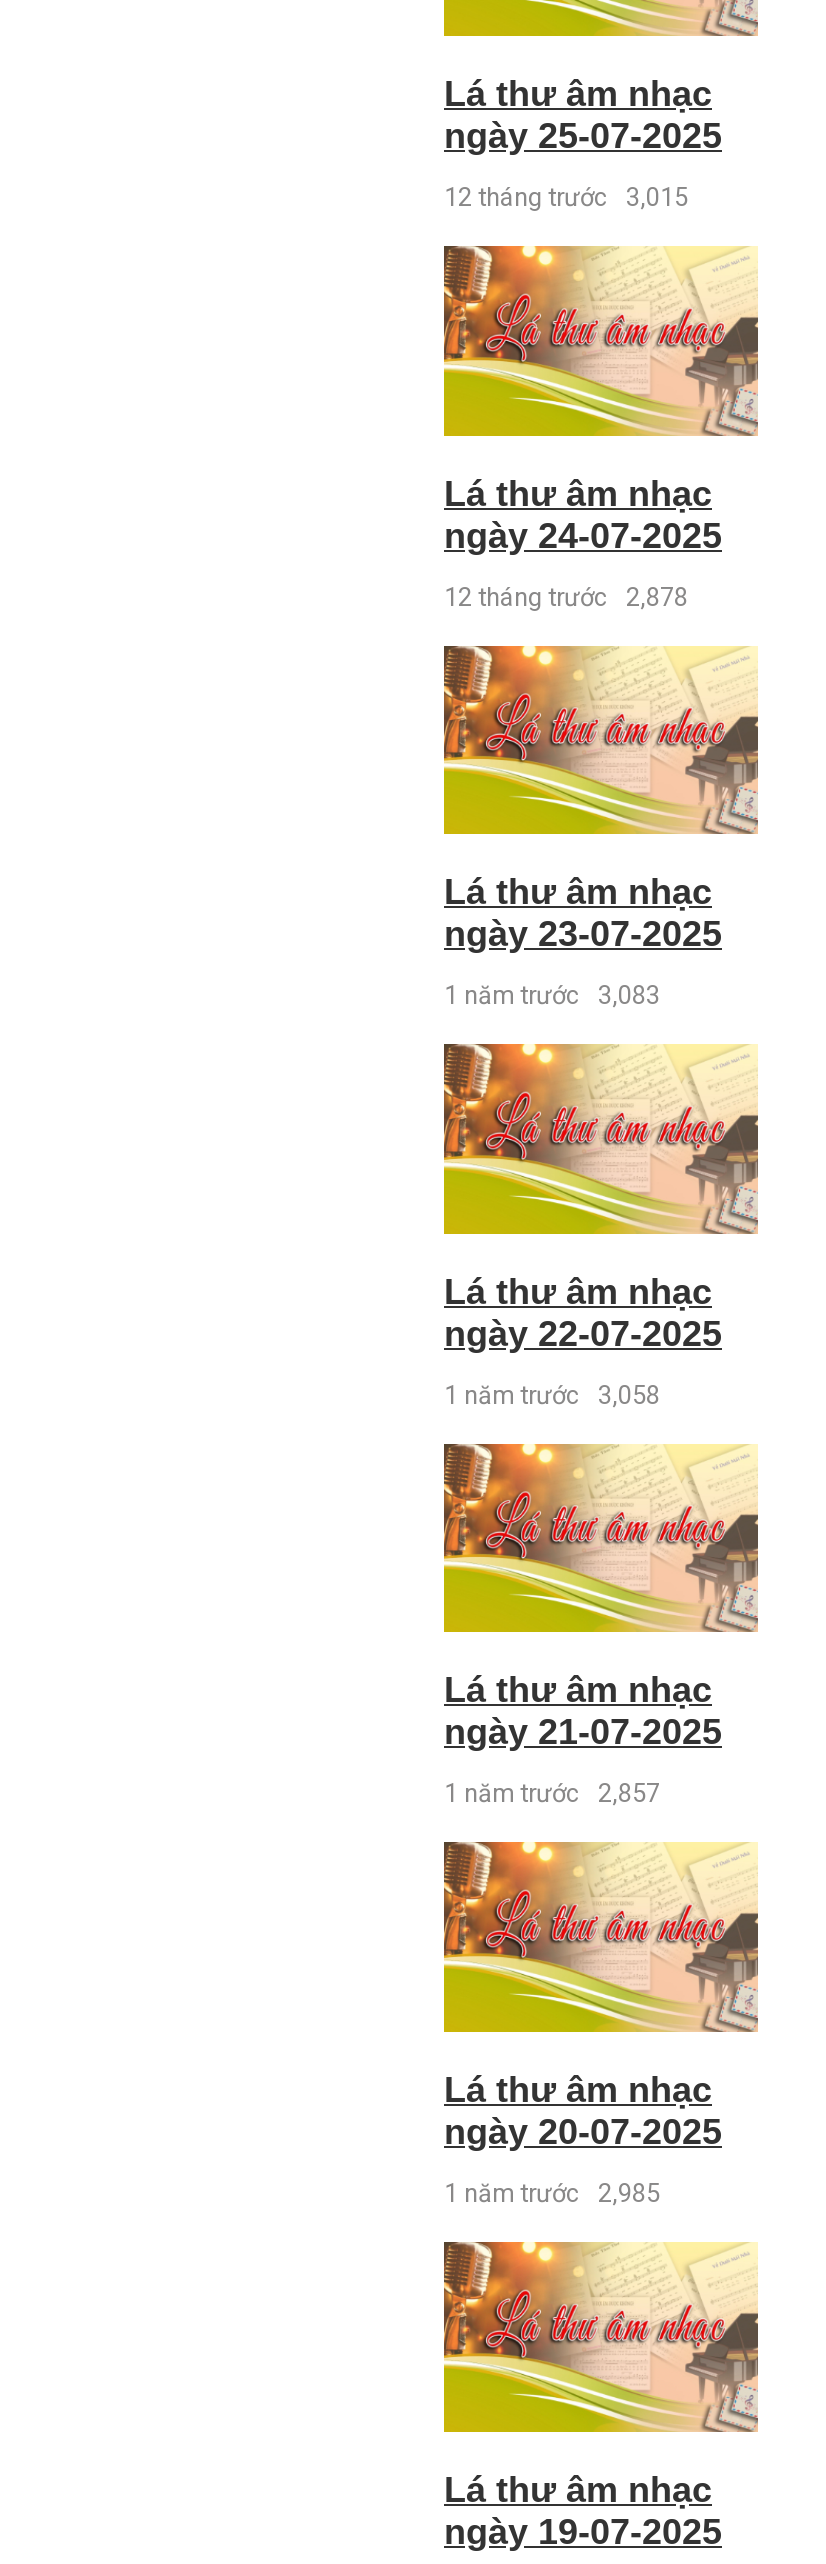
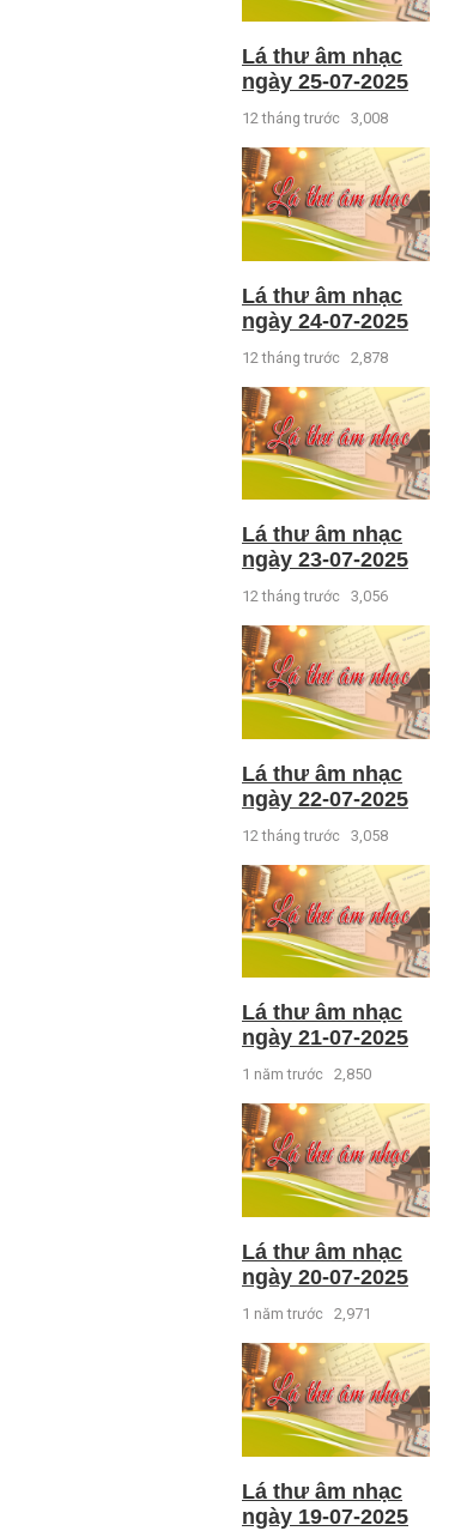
[444,182,688,212] 12 tháng trước 3,015 -> [242,109,388,127] 12 tháng trước 3,008
[444,981,660,1011] 1 năm trước 3,083 -> [242,587,388,605] 12 tháng trước 3,056
[444,1380,660,1410] 1 năm trước 3,058 -> [242,826,388,844] 12 tháng trước 3,058
[444,1779,660,1809] 1 năm trước 2,857 -> [242,1066,371,1084] 1 năm trước 2,850
[444,2178,660,2208] 1 năm trước 2,985 -> [242,1305,371,1323] 1 năm trước 2,971

